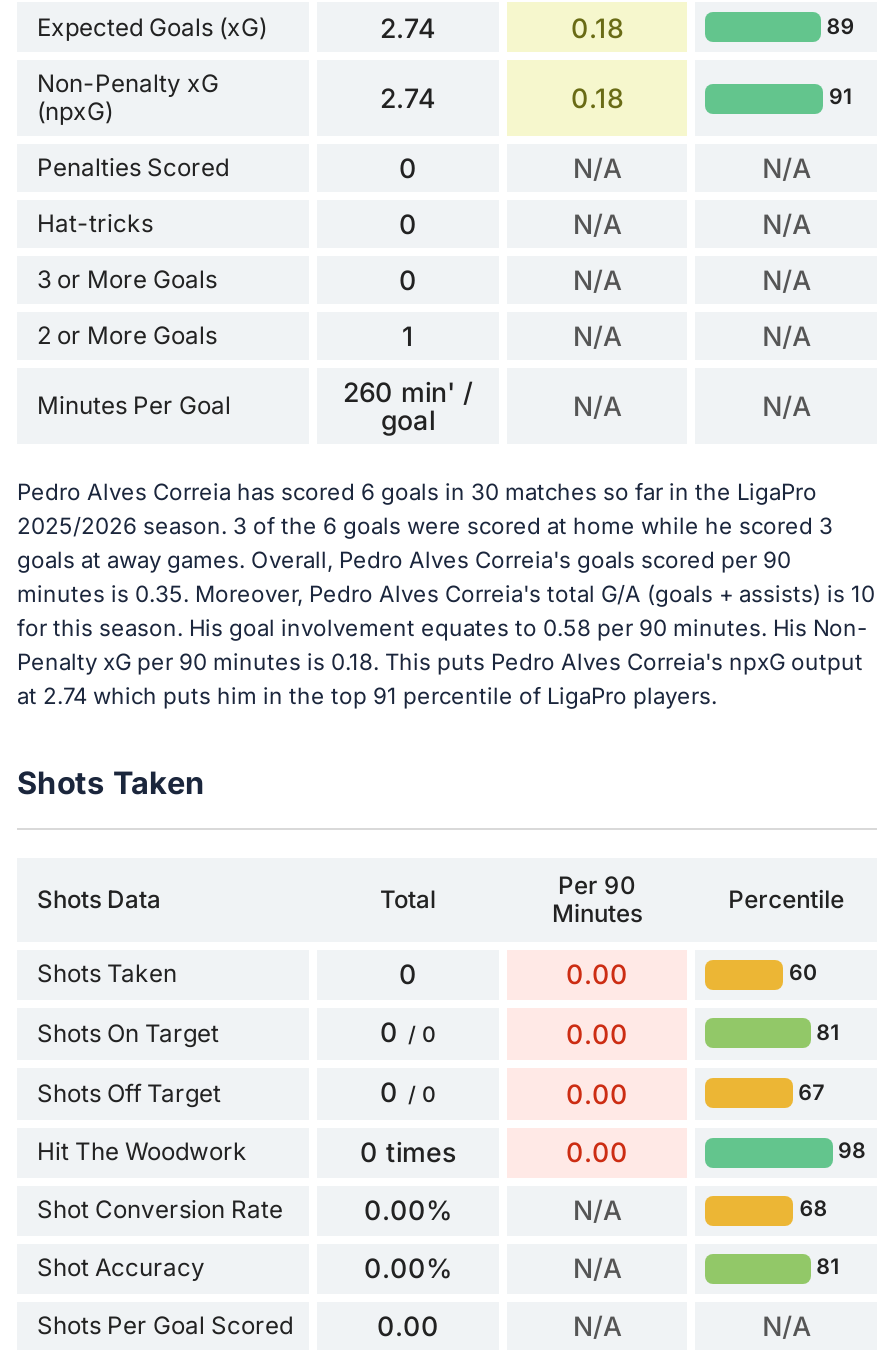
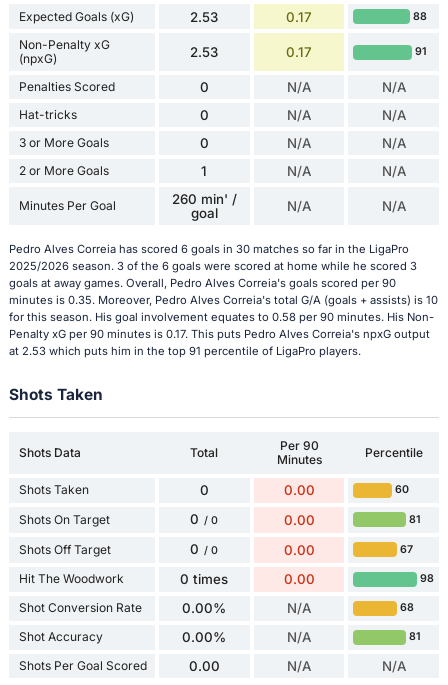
[380,12,436,44] 2.74 -> [190,9,218,25] 2.53
[571,12,623,44] 0.18 -> [286,9,312,25] 0.17
[827,14,855,40] 89 -> [413,10,427,23] 88
[380,83,436,115] 2.74 -> [190,44,218,60] 2.53
[571,83,623,115] 0.18 -> [286,44,312,60] 0.17
[17,647,863,675] Penalty xG per 90 minutes is 0.18. This puts Pedro Alves Correia's npxG output -> [9,326,430,340] Penalty xG per 90 minutes is 0.17. This puts Pedro Alves Correia's npxG output
[17,681,717,709] at 2.74 which puts him in the top 91 percentile of LigaPro players. -> [9,343,361,357] at 2.53 which puts him in the top 91 percentile of LigaPro players.

